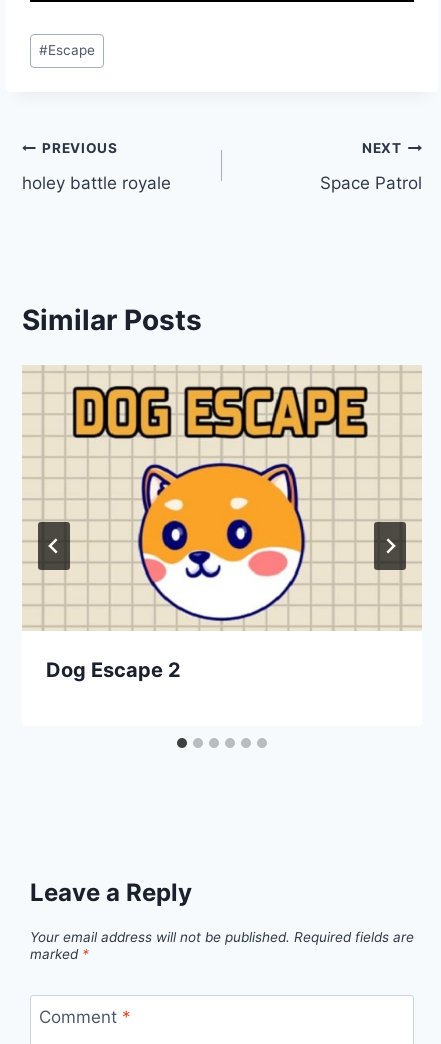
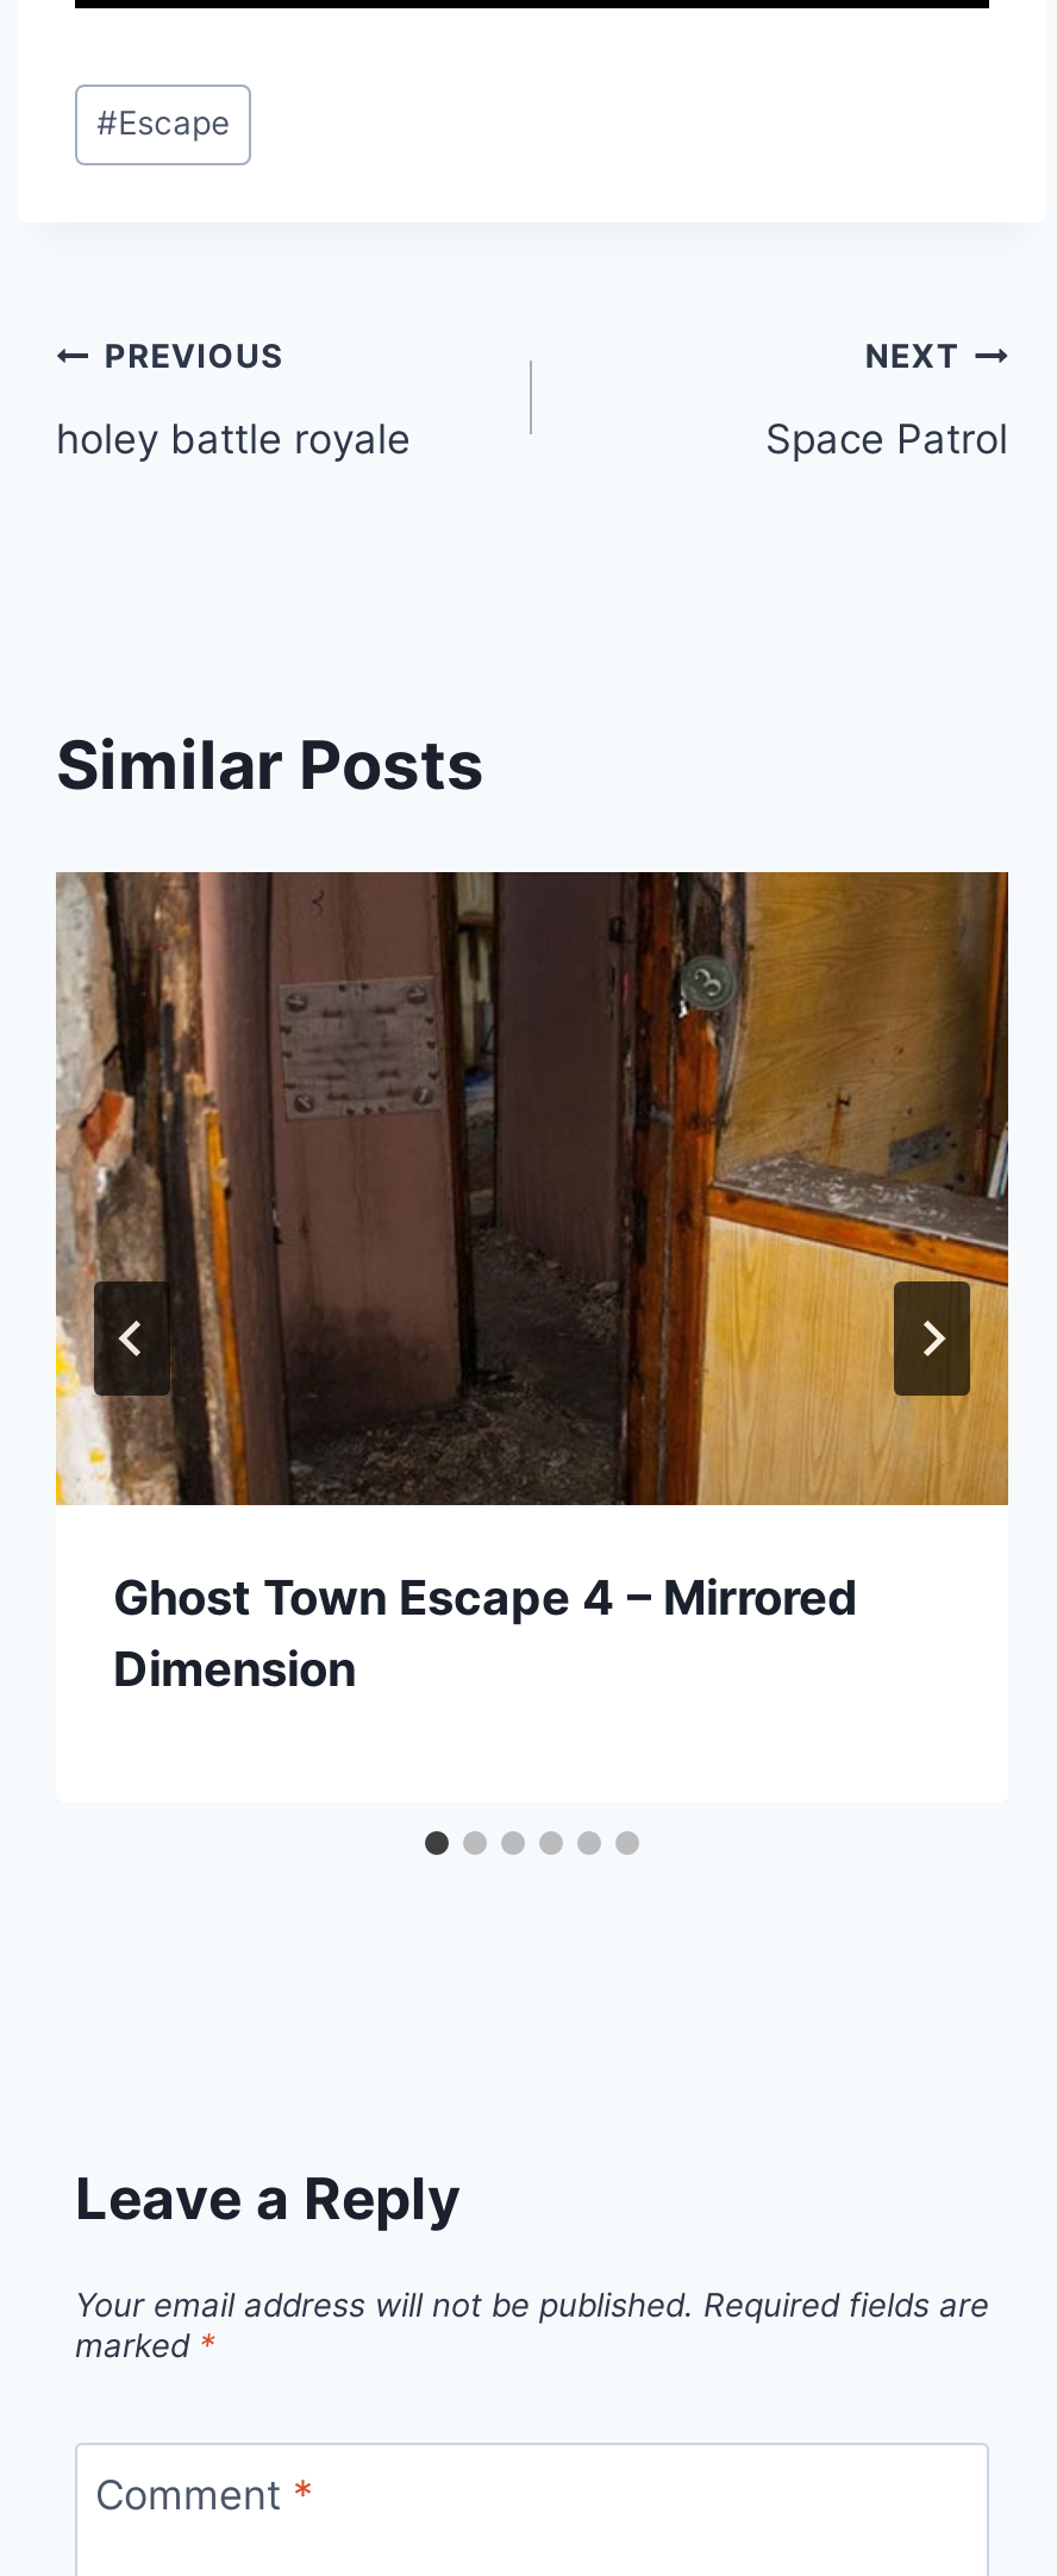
[22,365,422,682] [image] | Dog Escape 2 -> [54,870,1011,1699] [image] | Ghost Town Escape 4 – Mirrored | Dimension

